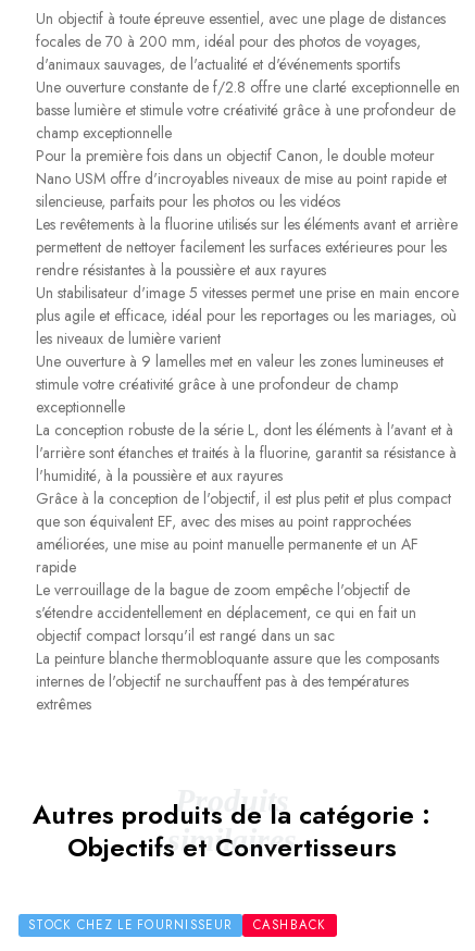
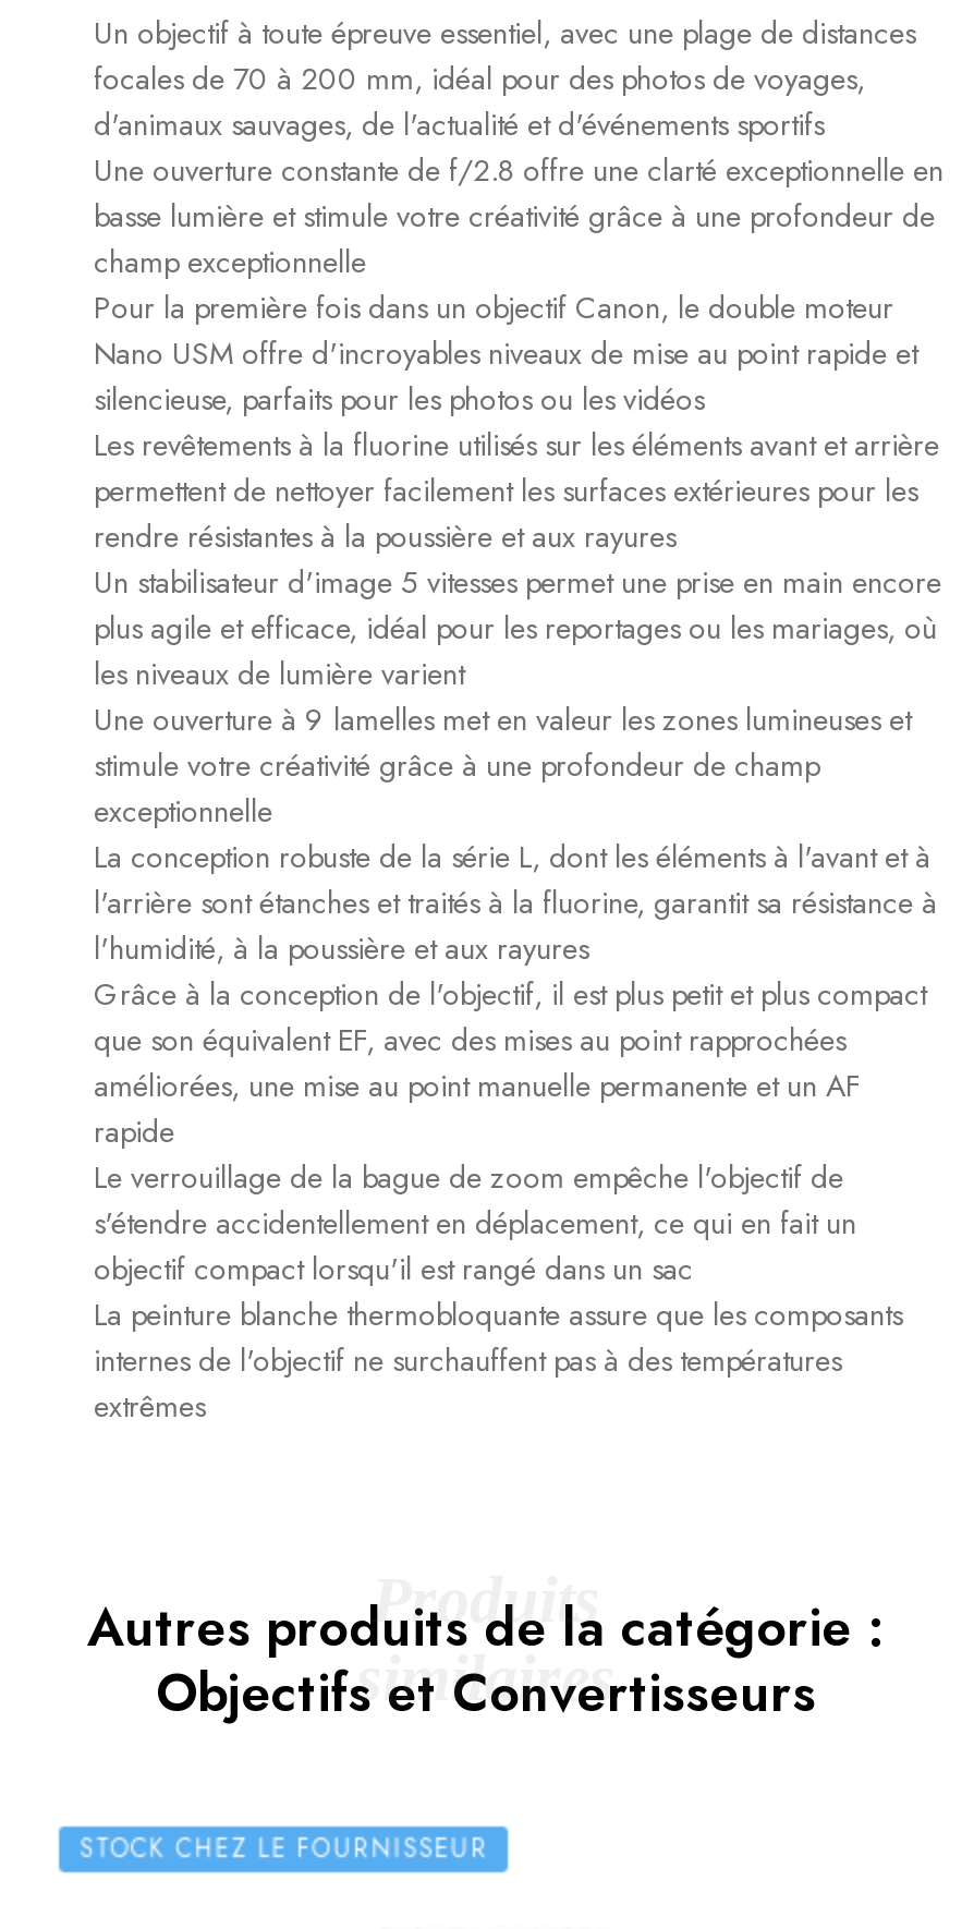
[253,916,327,933] CASHBACK -> none

